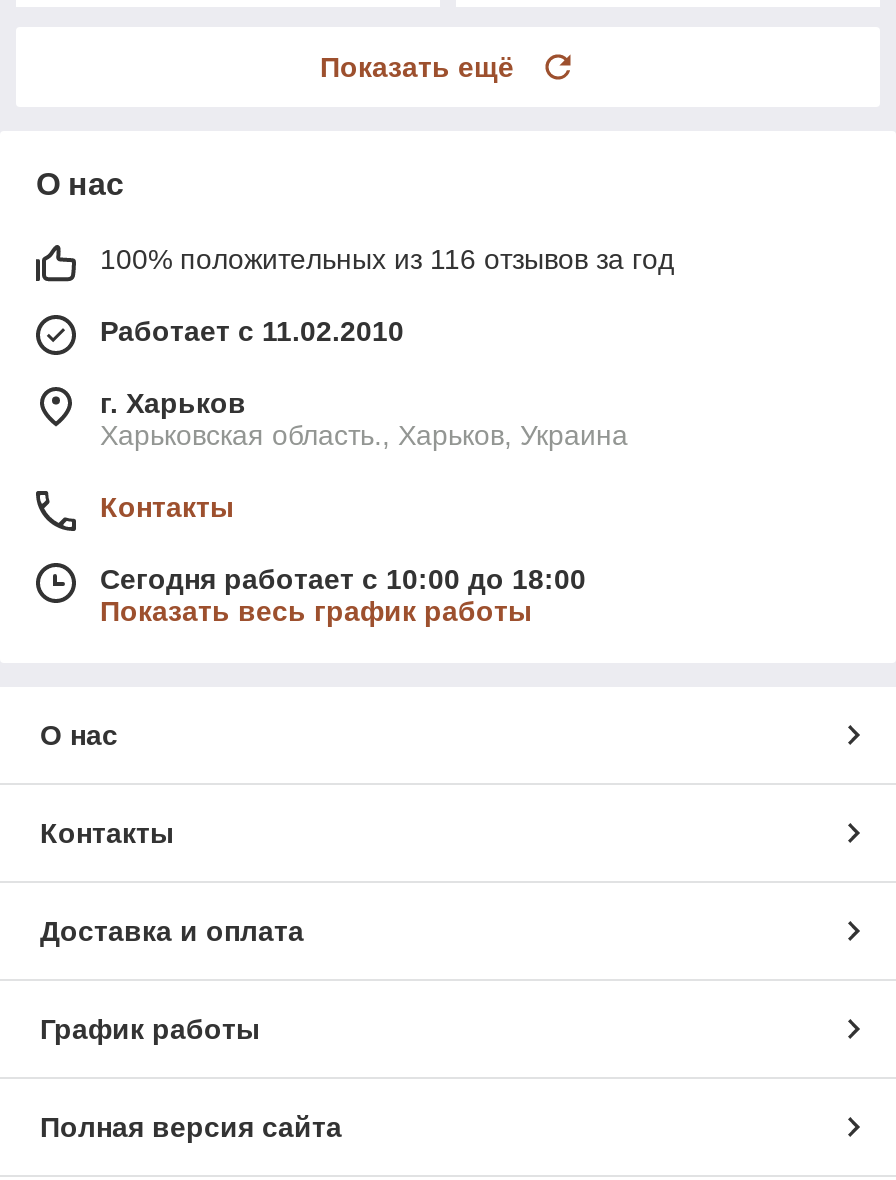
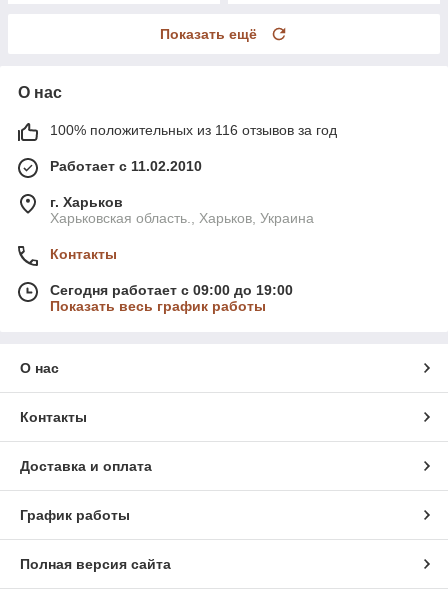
[100,564,586,596] Сегодня работает с 10:00 до 18:00 -> [50,282,293,298] Сегодня работает с 09:00 до 19:00

